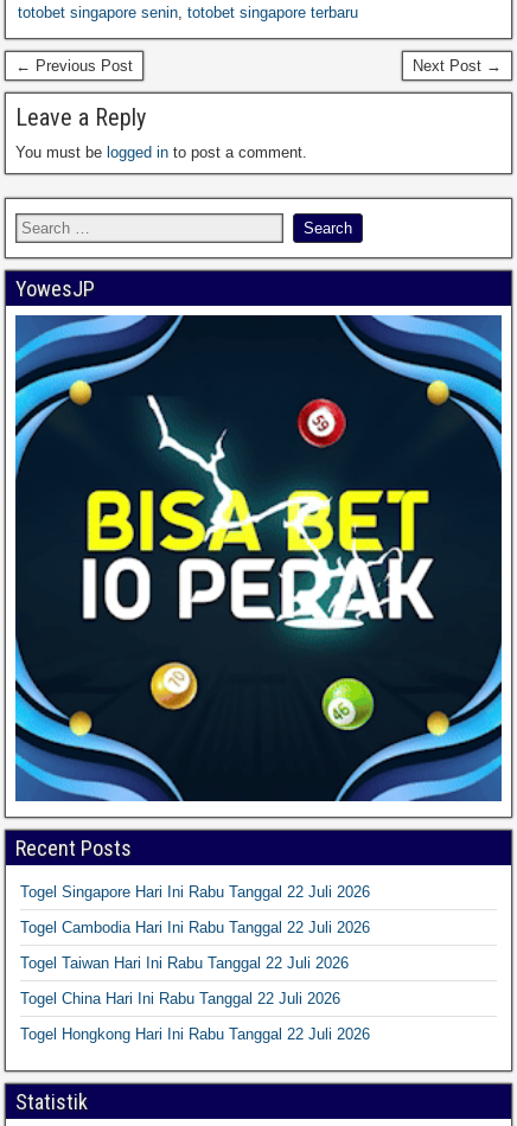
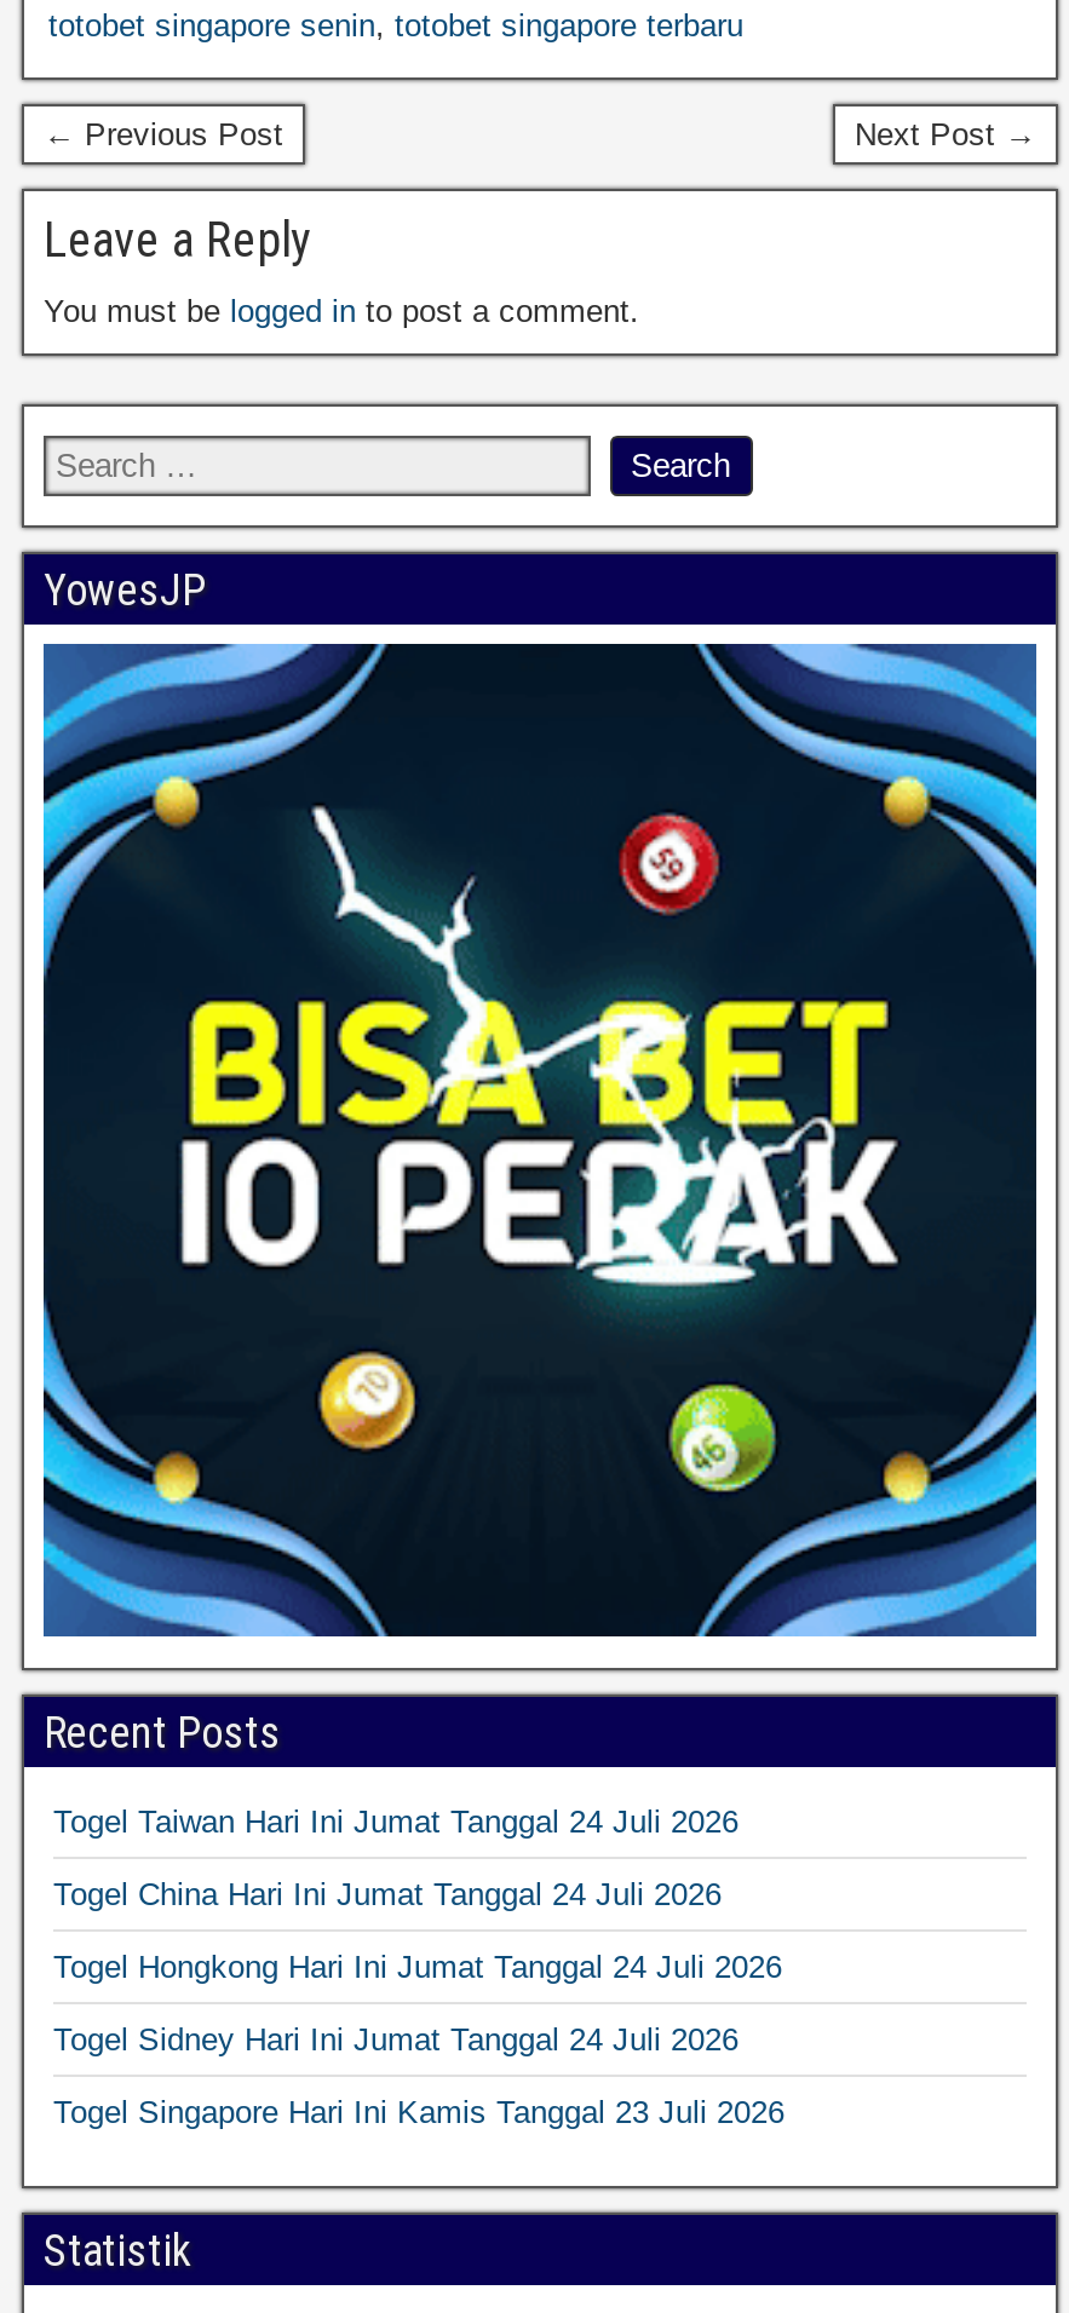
[20,882,370,900] Togel Singapore Hari Ini Rabu Tanggal 22 Juli 2026 -> [53,1802,738,1839] Togel Taiwan Hari Ini Jumat Tanggal 24 Juli 2026
[20,918,370,936] Togel Cambodia Hari Ini Rabu Tanggal 22 Juli 2026 -> [53,1875,722,1911] Togel China Hari Ini Jumat Tanggal 24 Juli 2026
[20,954,349,971] Togel Taiwan Hari Ini Rabu Tanggal 22 Juli 2026 -> [53,1947,782,1984] Togel Hongkong Hari Ini Jumat Tanggal 24 Juli 2026
[20,989,340,1007] Togel China Hari Ini Rabu Tanggal 22 Juli 2026 -> [53,2020,738,2056] Togel Sidney Hari Ini Jumat Tanggal 24 Juli 2026
[20,1025,370,1042] Togel Hongkong Hari Ini Rabu Tanggal 22 Juli 2026 -> [53,2093,784,2129] Togel Singapore Hari Ini Kamis Tanggal 23 Juli 2026

